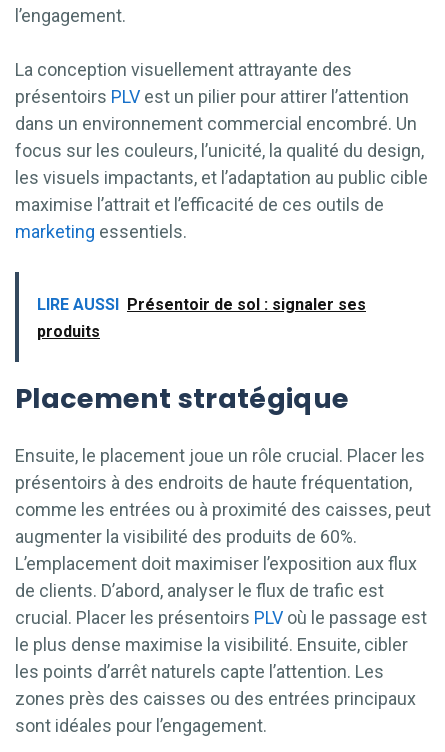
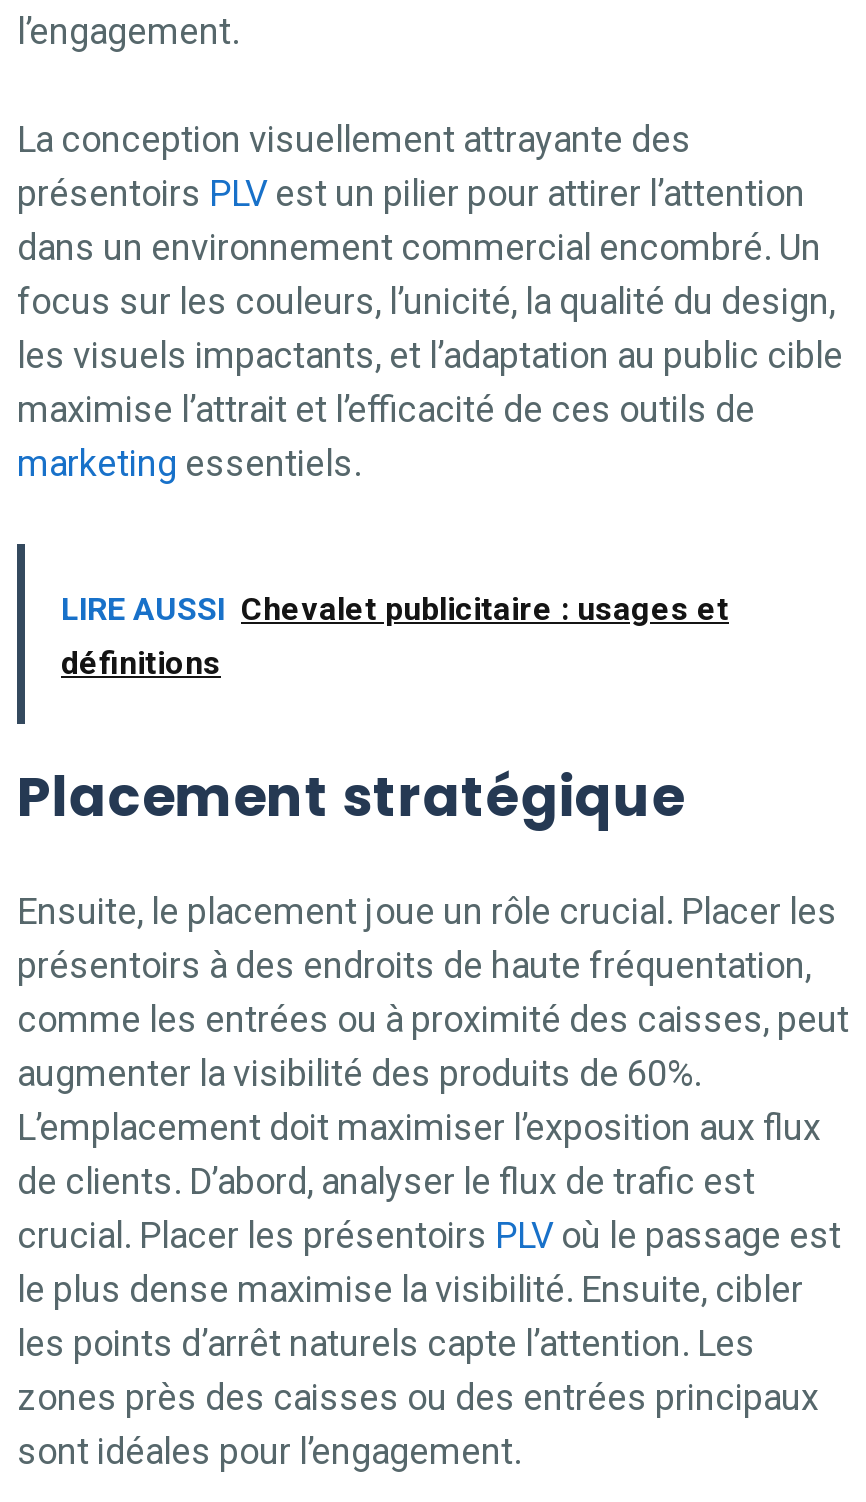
[37,295,366,341] LIRE AUSSI Présentoir de sol : signaler ses | produits -> [61,590,729,682] LIRE AUSSI Chevalet publicitaire : usages et | définitions

